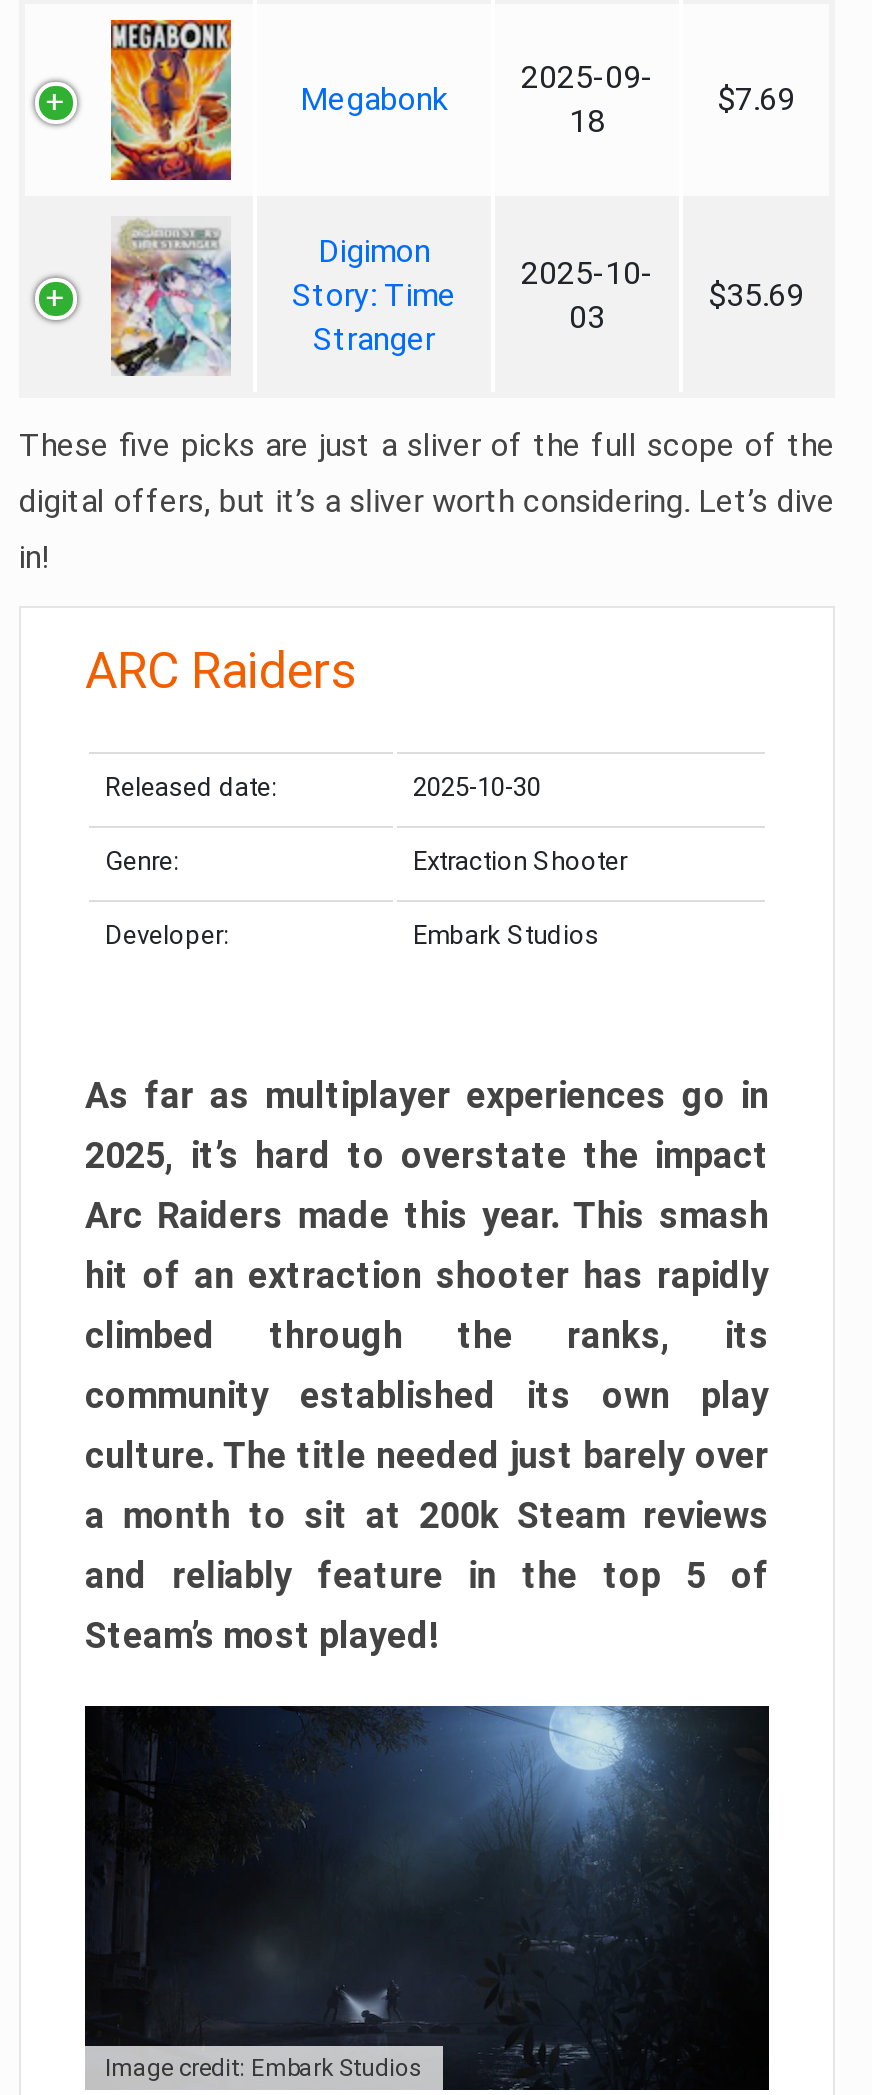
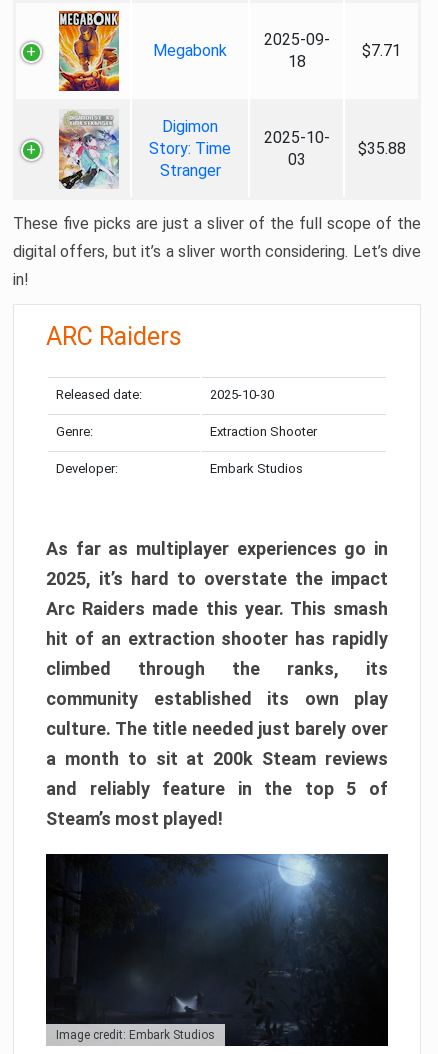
[717,80,795,118] $7.69 -> [362,41,401,60] $7.71
[708,276,804,314] $35.69 -> [357,139,405,158] $35.88

